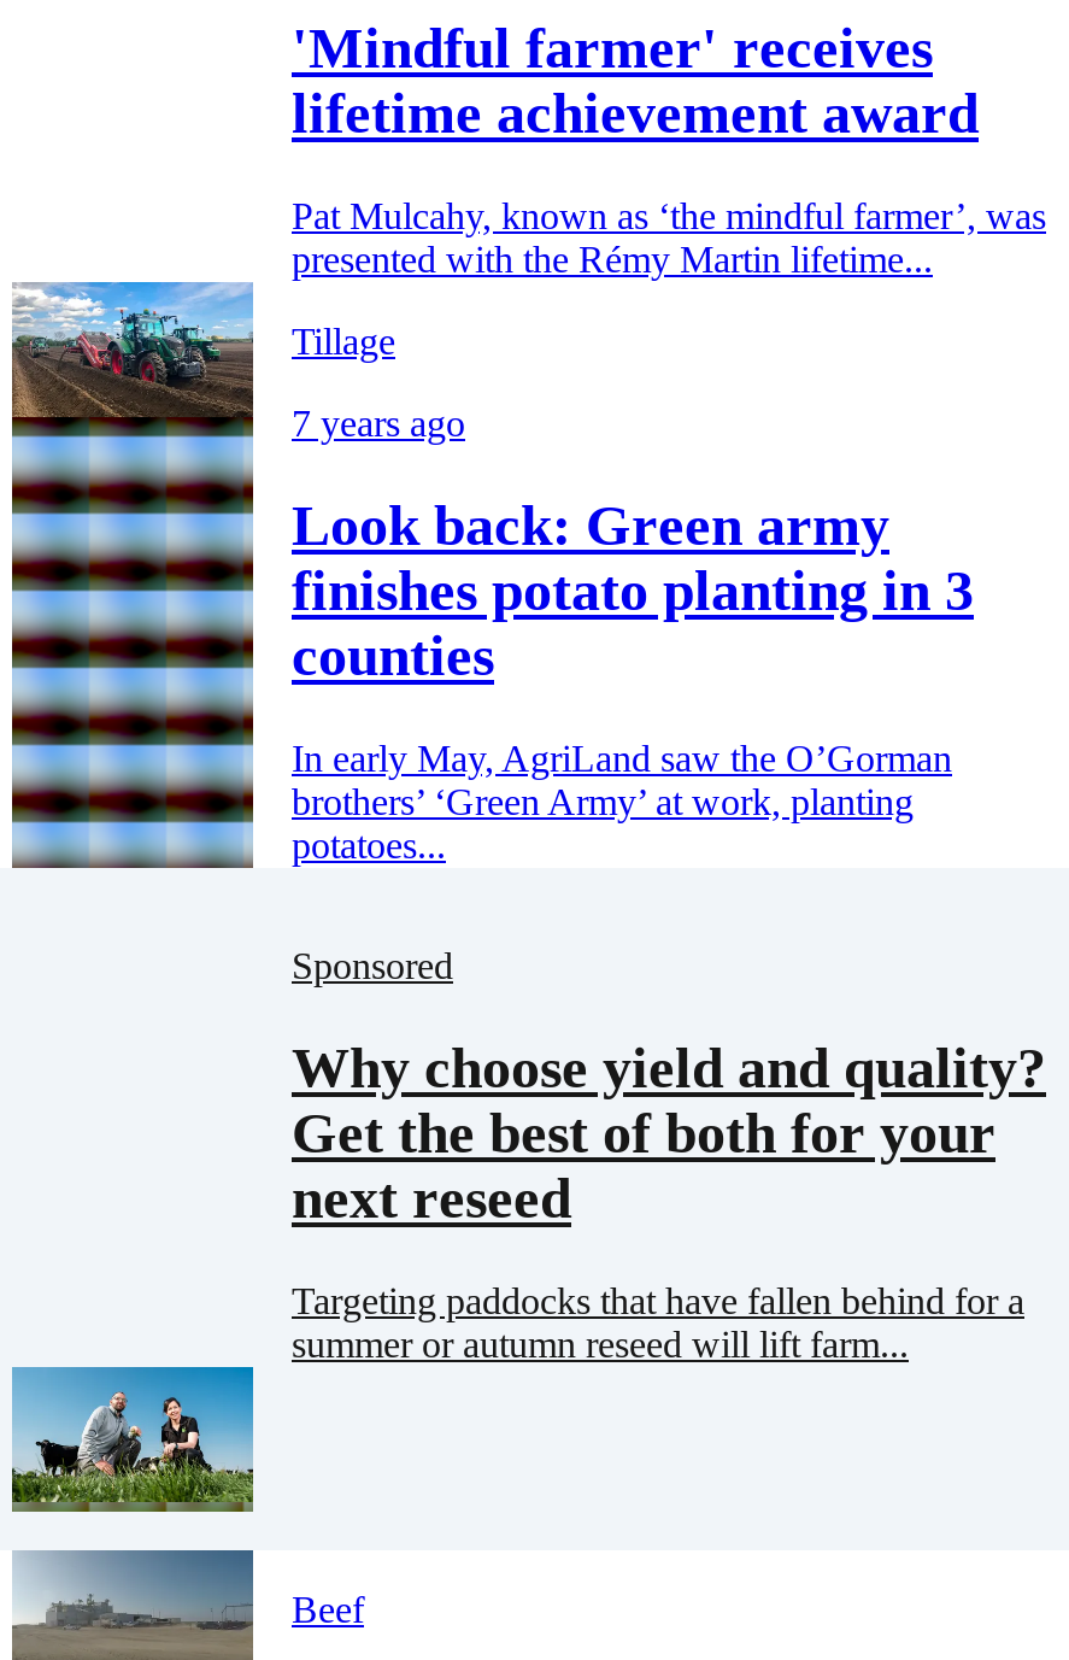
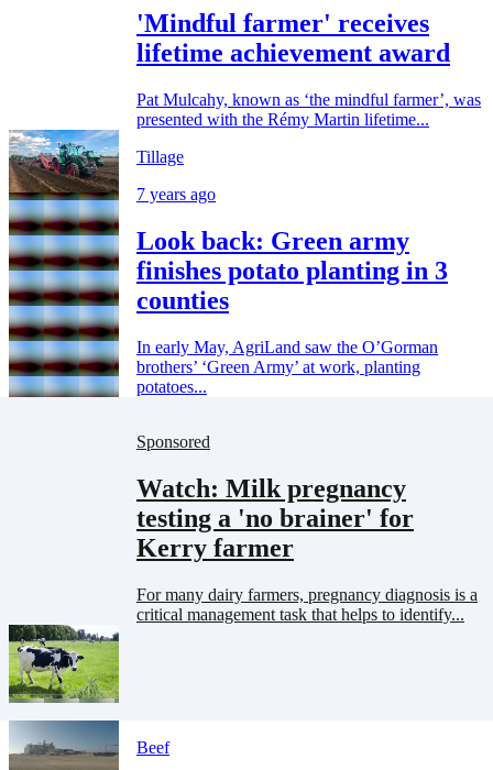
[292,1037,1046,1230] Why choose yield and quality? | Get the best of both for your | next reseed -> [136,474,414,562] Watch: Milk pregnancy | testing a 'no brainer' for | Kerry farmer
[292,1280,1024,1364] Targeting paddocks that have fallen behind for a | summer or autumn reseed will lift farm... -> [136,585,478,624] For many dairy farmers, pregnancy diagnosis is a | critical management task that helps to identify...
[12,1362,255,1512] [image] -> [8,624,120,701] [image]

